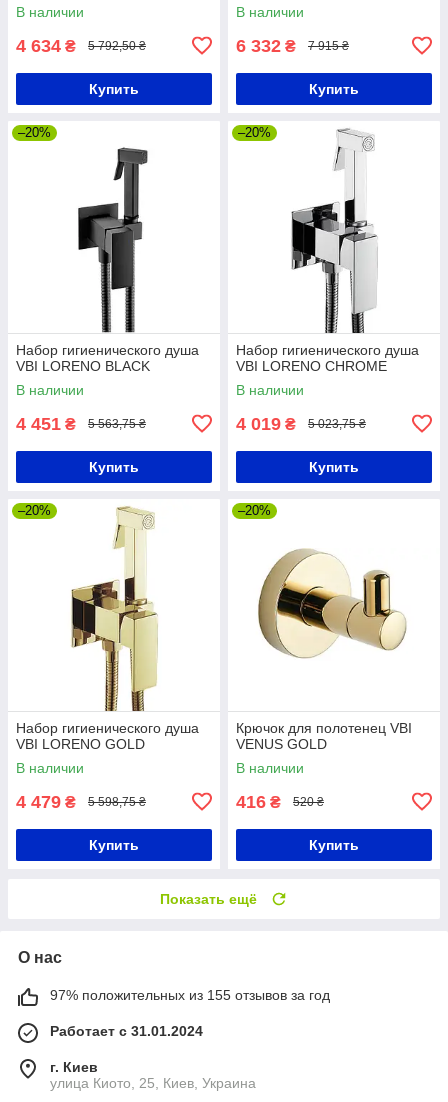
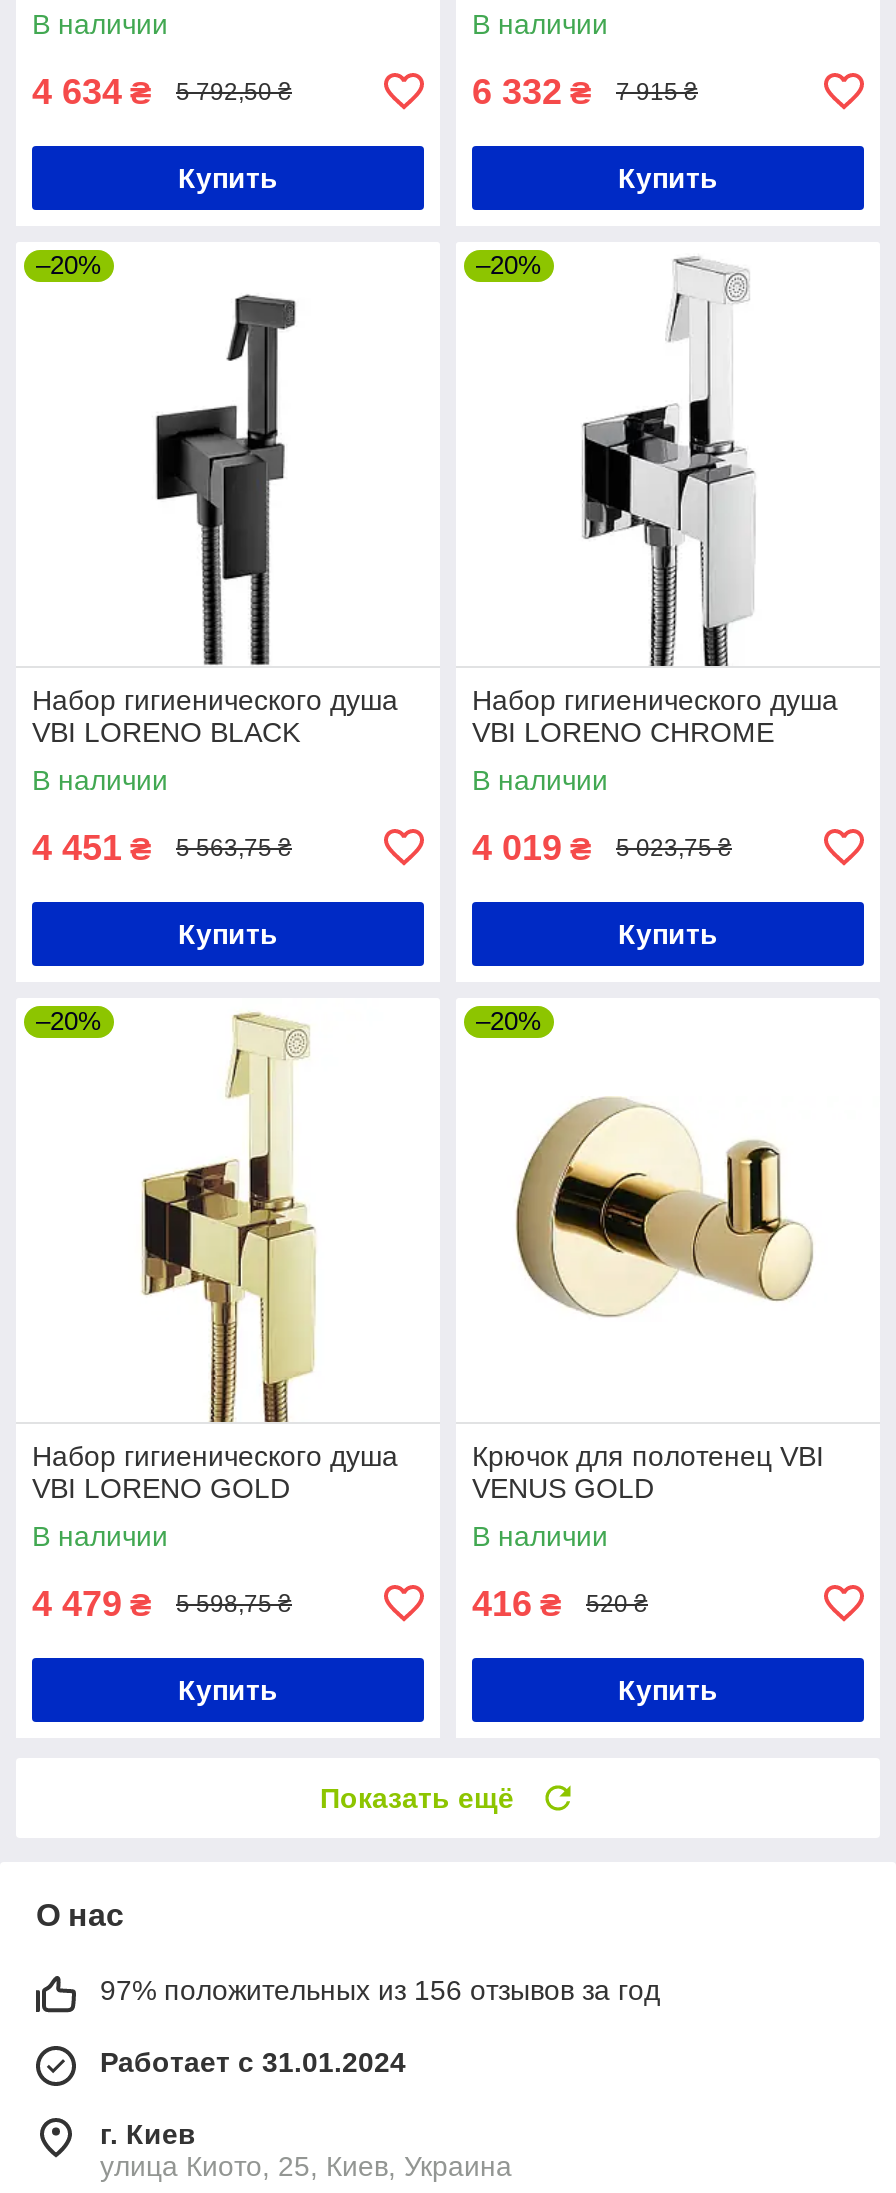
[50,987,330,1003] 97% положительных из 155 отзывов за год -> [100,1974,660,2006] 97% положительных из 156 отзывов за год

